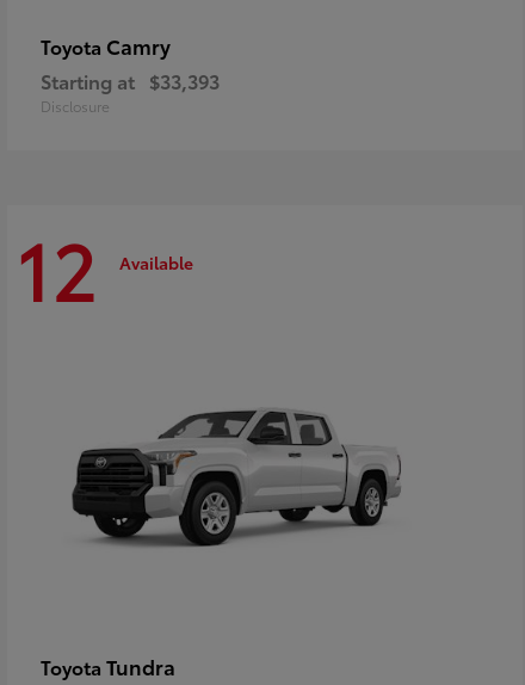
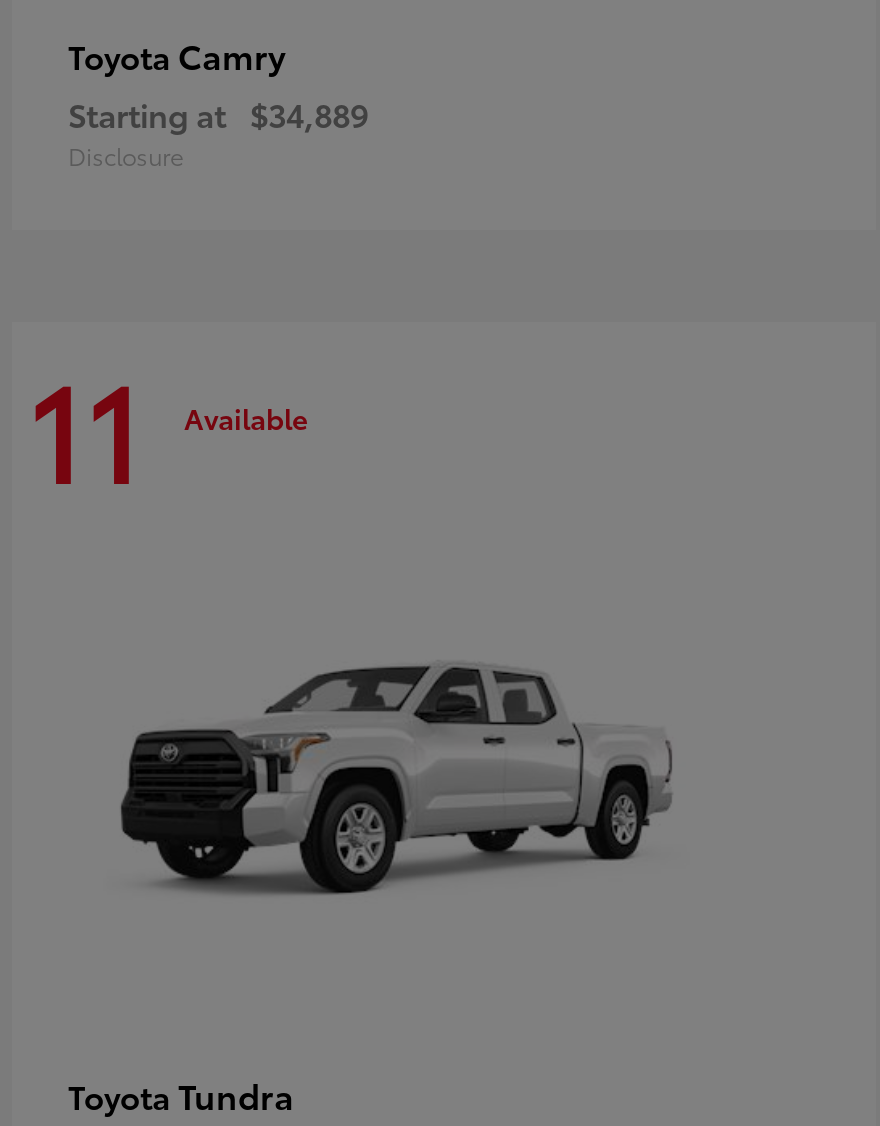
[41,66,220,94] Starting at $33,393 -> [68,89,368,135] Starting at $34,889
[17,213,193,322] 12 Available -> [28,334,308,518] 11 Available

